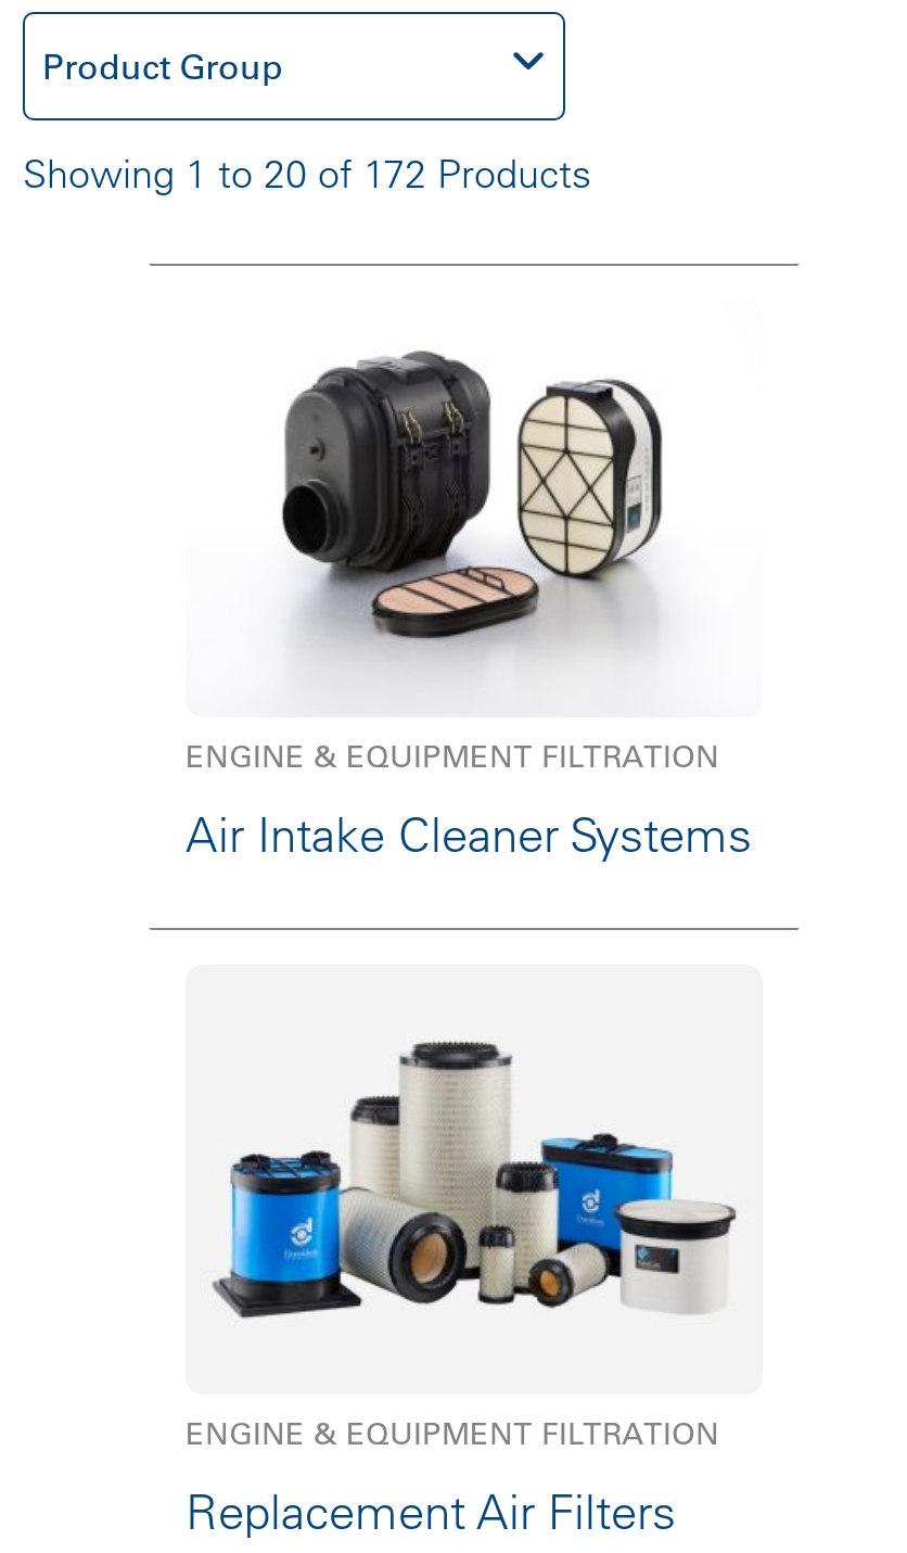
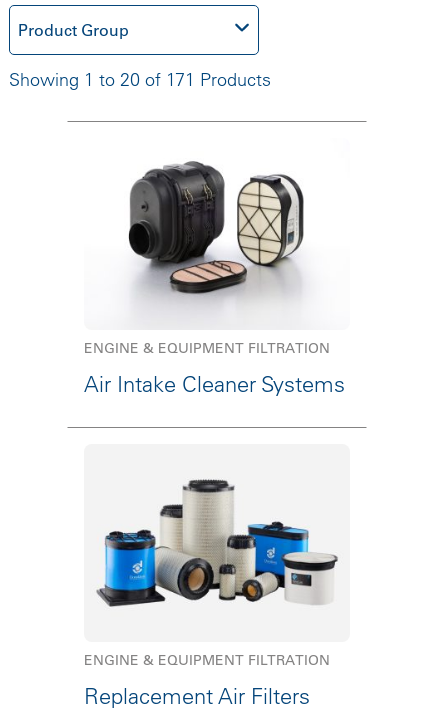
[23,149,591,199] Showing 1 to 20 of 172 Products -> [9,68,271,91] Showing 1 to 20 of 171 Products

